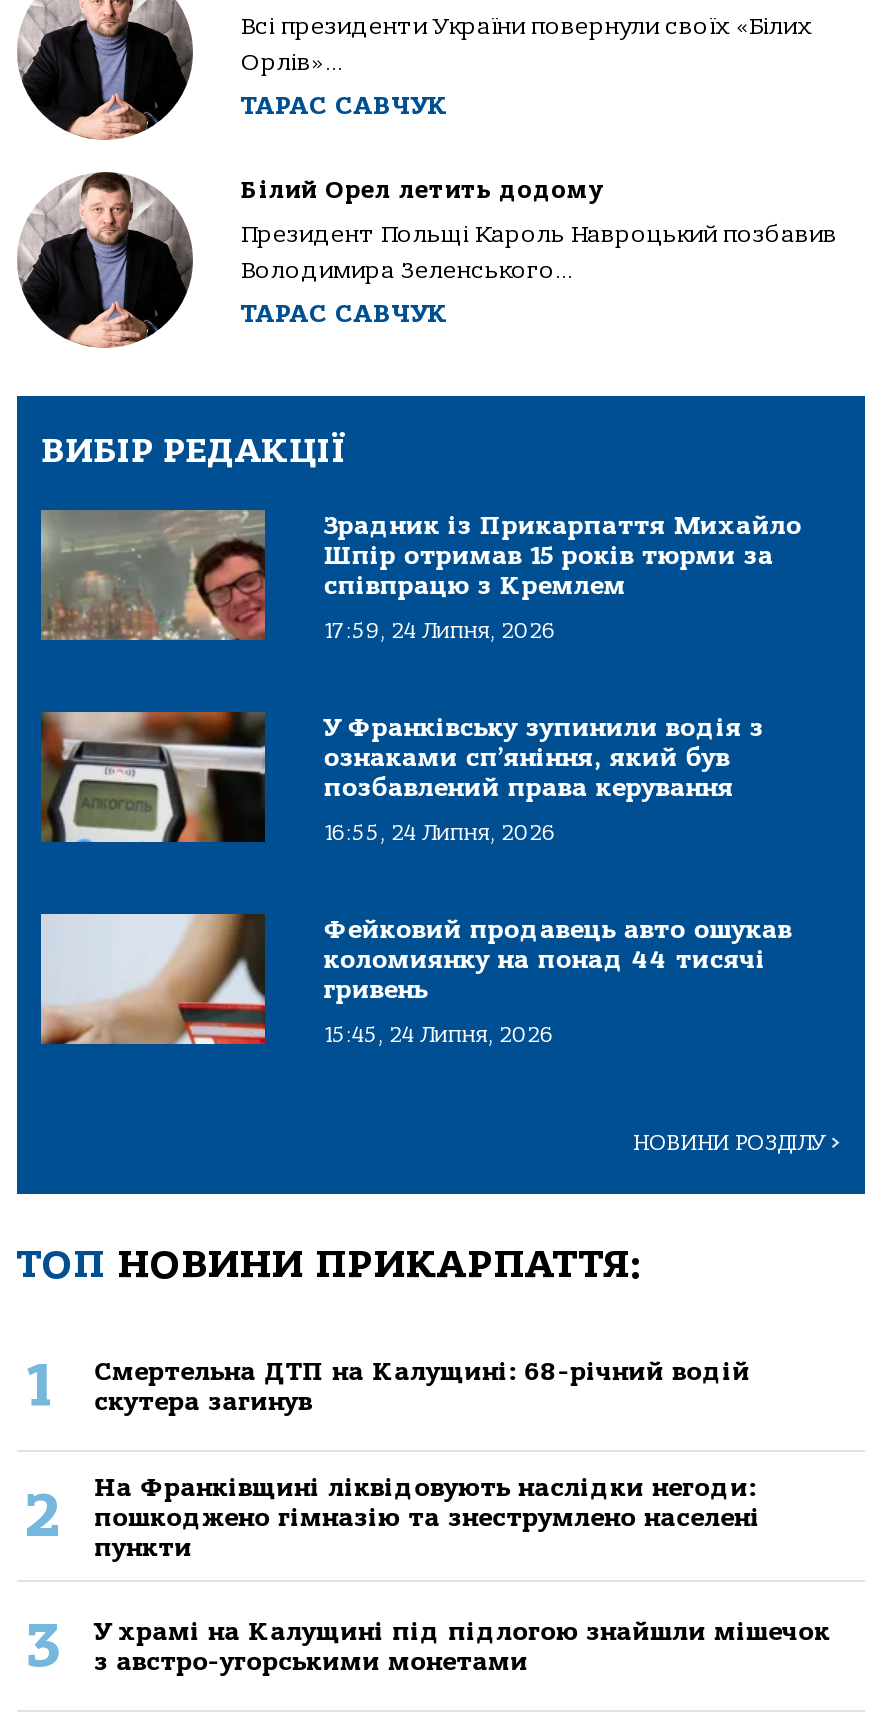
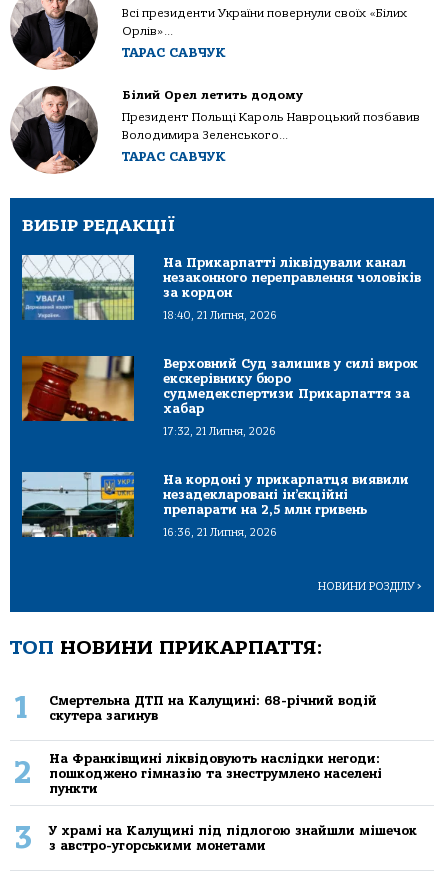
[39,508,802,642] [image] | Зрадник із Прикарпаття Михайло | Шпір отримав 15 років тюрми за | співпрацю з Кремлем -> [21,254,421,321] [image] | На Прикарпатті ліквідували канал | незаконного переправлення чоловіків | за кордон
[324,618,556,644] 17:59, 24 Липня, 2026 -> [163,309,277,322] 18:40, 21 Липня, 2026
[41,710,764,844] [image] | У Франківську зупинили водія з | ознаками сп’яніння, який був | позбавлений права керування -> [21,355,418,422] [image] | Верховний Суд залишив у силі вирок | екскерівнику бюро | судмедекспертизи Прикарпаття за | хабар
[324,820,556,846] 16:55, 24 Липня, 2026 -> [163,425,276,438] 17:32, 21 Липня, 2026
[41,912,792,1046] [image] | Фейковий продавець авто ошукав | коломиянку на понад 44 тисячі | гривень -> [21,471,409,538] [image] | На кордоні у прикарпатця виявили | незадекларовані ін’єкційні | препарати на 2,5 млн гривень
[324,1022,554,1048] 15:45, 24 Липня, 2026 -> [163,526,277,539] 16:36, 21 Липня, 2026

